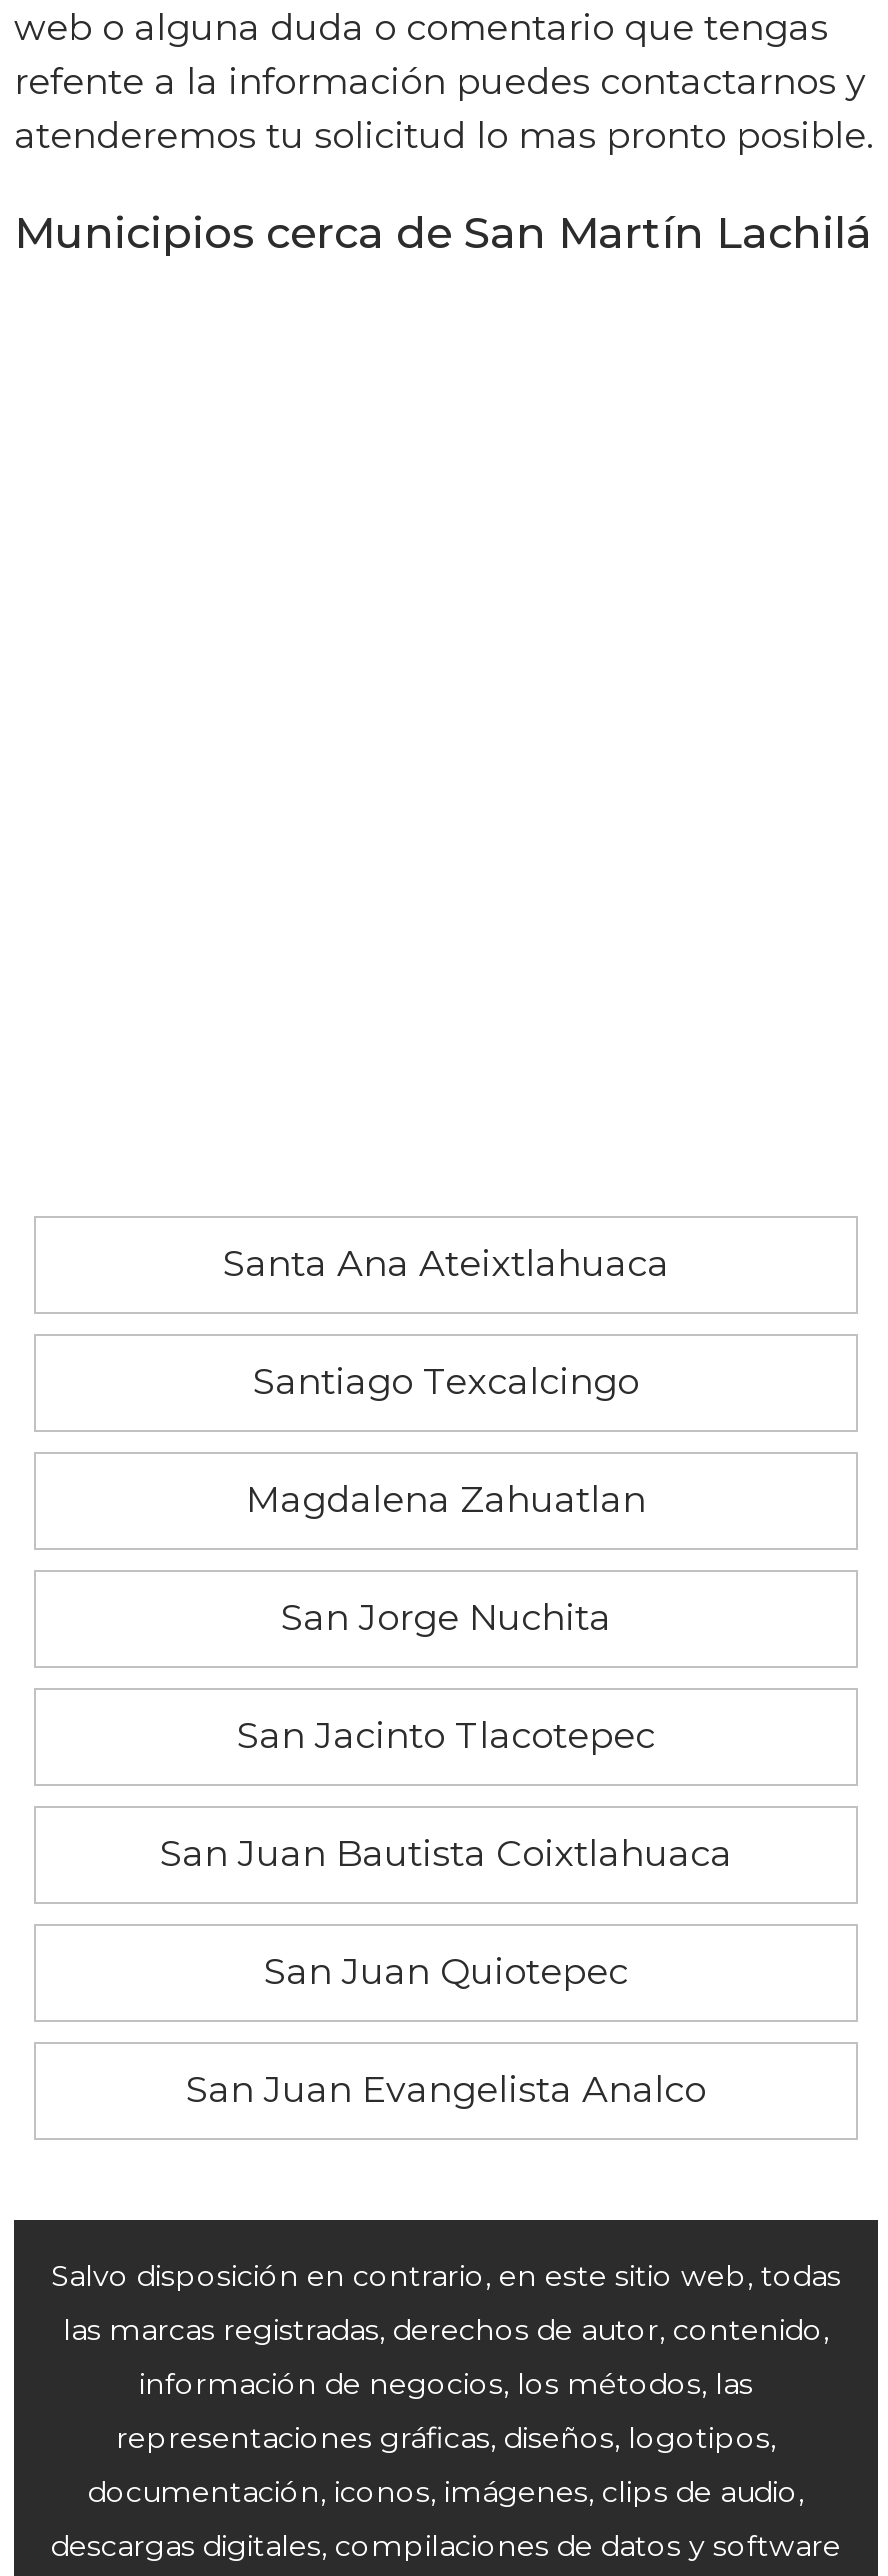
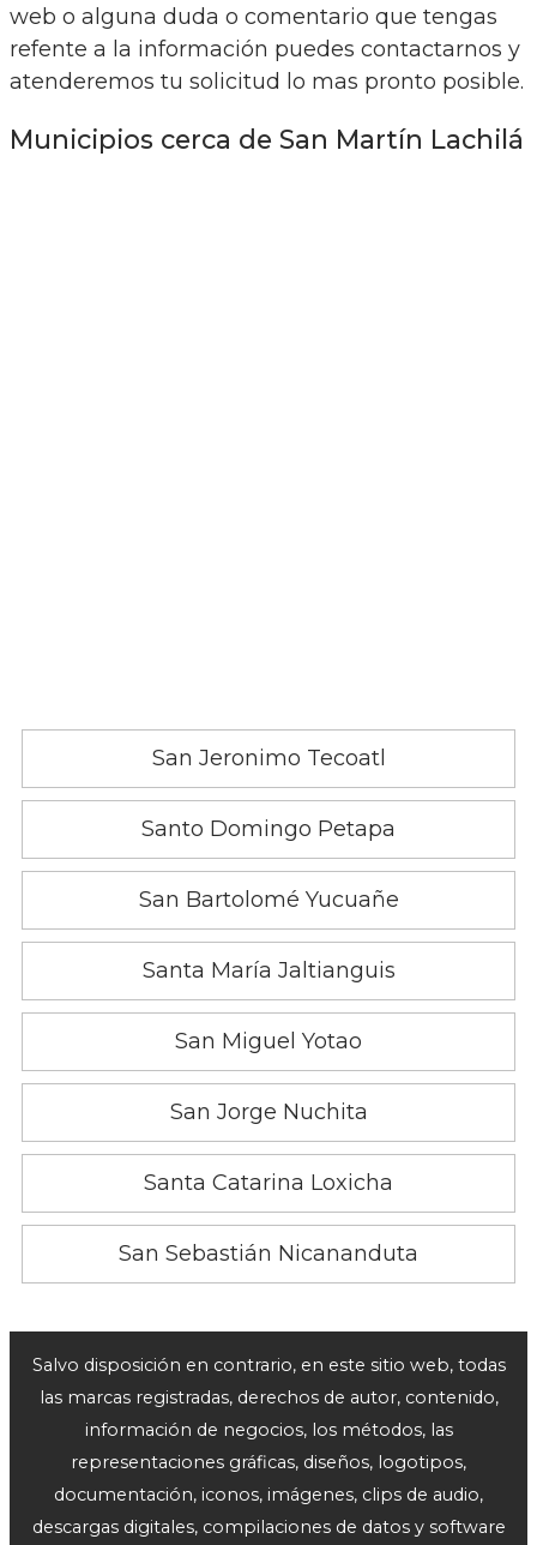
[223,1243,669,1523] Santa Ana Ateixtlahuaca | Santiago Texcalcingo | Magdalena Zahuatlan -> [138,745,399,1055] San Jeronimo Tecoatl | Santo Domingo Petapa | San Bartolomé Yucuañe | Santa María Jaltianguis | San Miguel Yotao
moved [281,1597,611,1641] -> [170,1099,367,1126]: San Jorge Nuchita
[160,1715,732,2113] San Jacinto Tlacotepec | San Juan Bautista Coixtlahuaca | San Juan Quiotepec | San Juan Evangelista Analco -> [119,1170,418,1267] Santa Catarina Loxicha | San Sebastián Nicananduta

